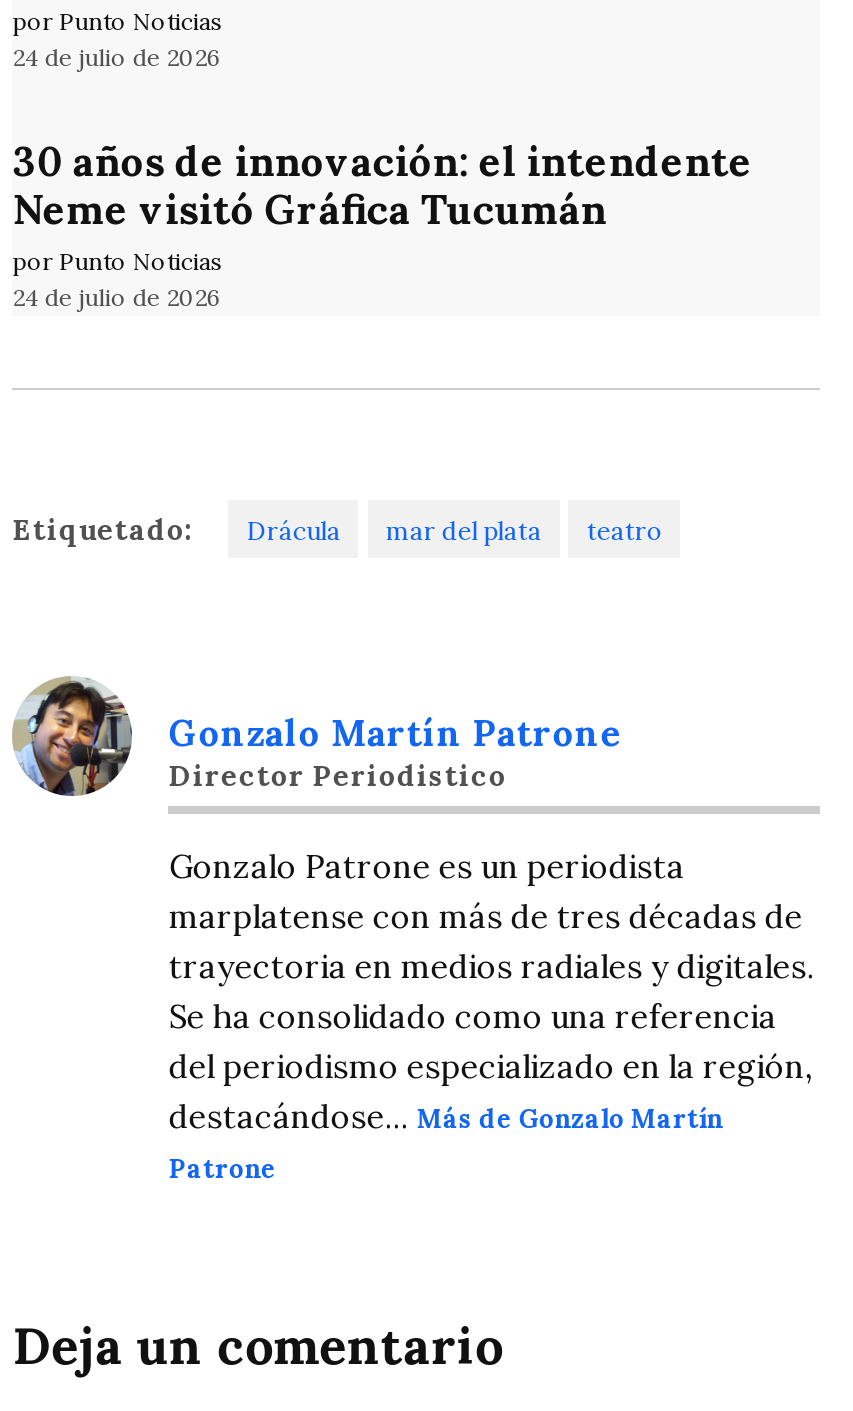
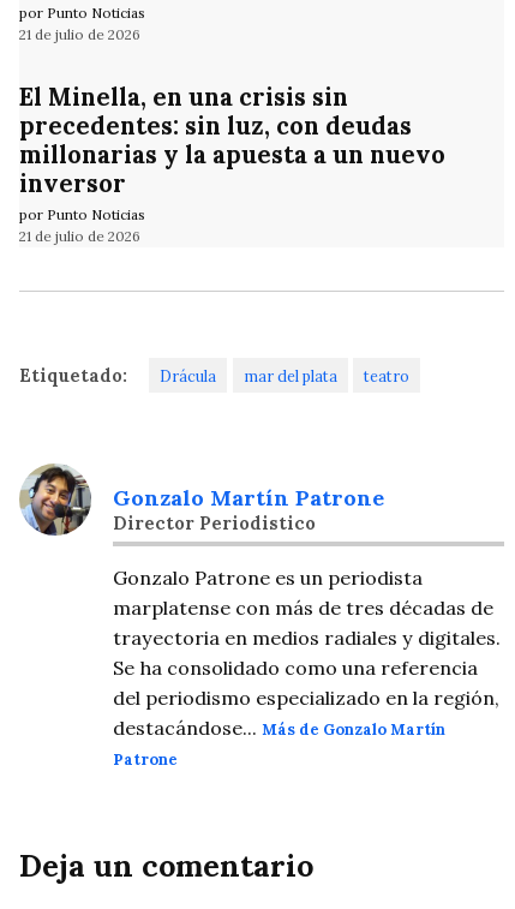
[13,41,221,71] 24 de julio de 2026 -> [20,25,141,43] 21 de julio de 2026
[13,136,753,236] 30 años de innovación: el intendente | Neme visitó Gráfica Tucumán -> [20,82,446,200] El Minella, en una crisis sin | precedentes: sin luz, con deudas | millonarias y la apuesta a un nuevo | inversor
[13,281,221,311] 24 de julio de 2026 -> [20,227,141,245] 21 de julio de 2026

